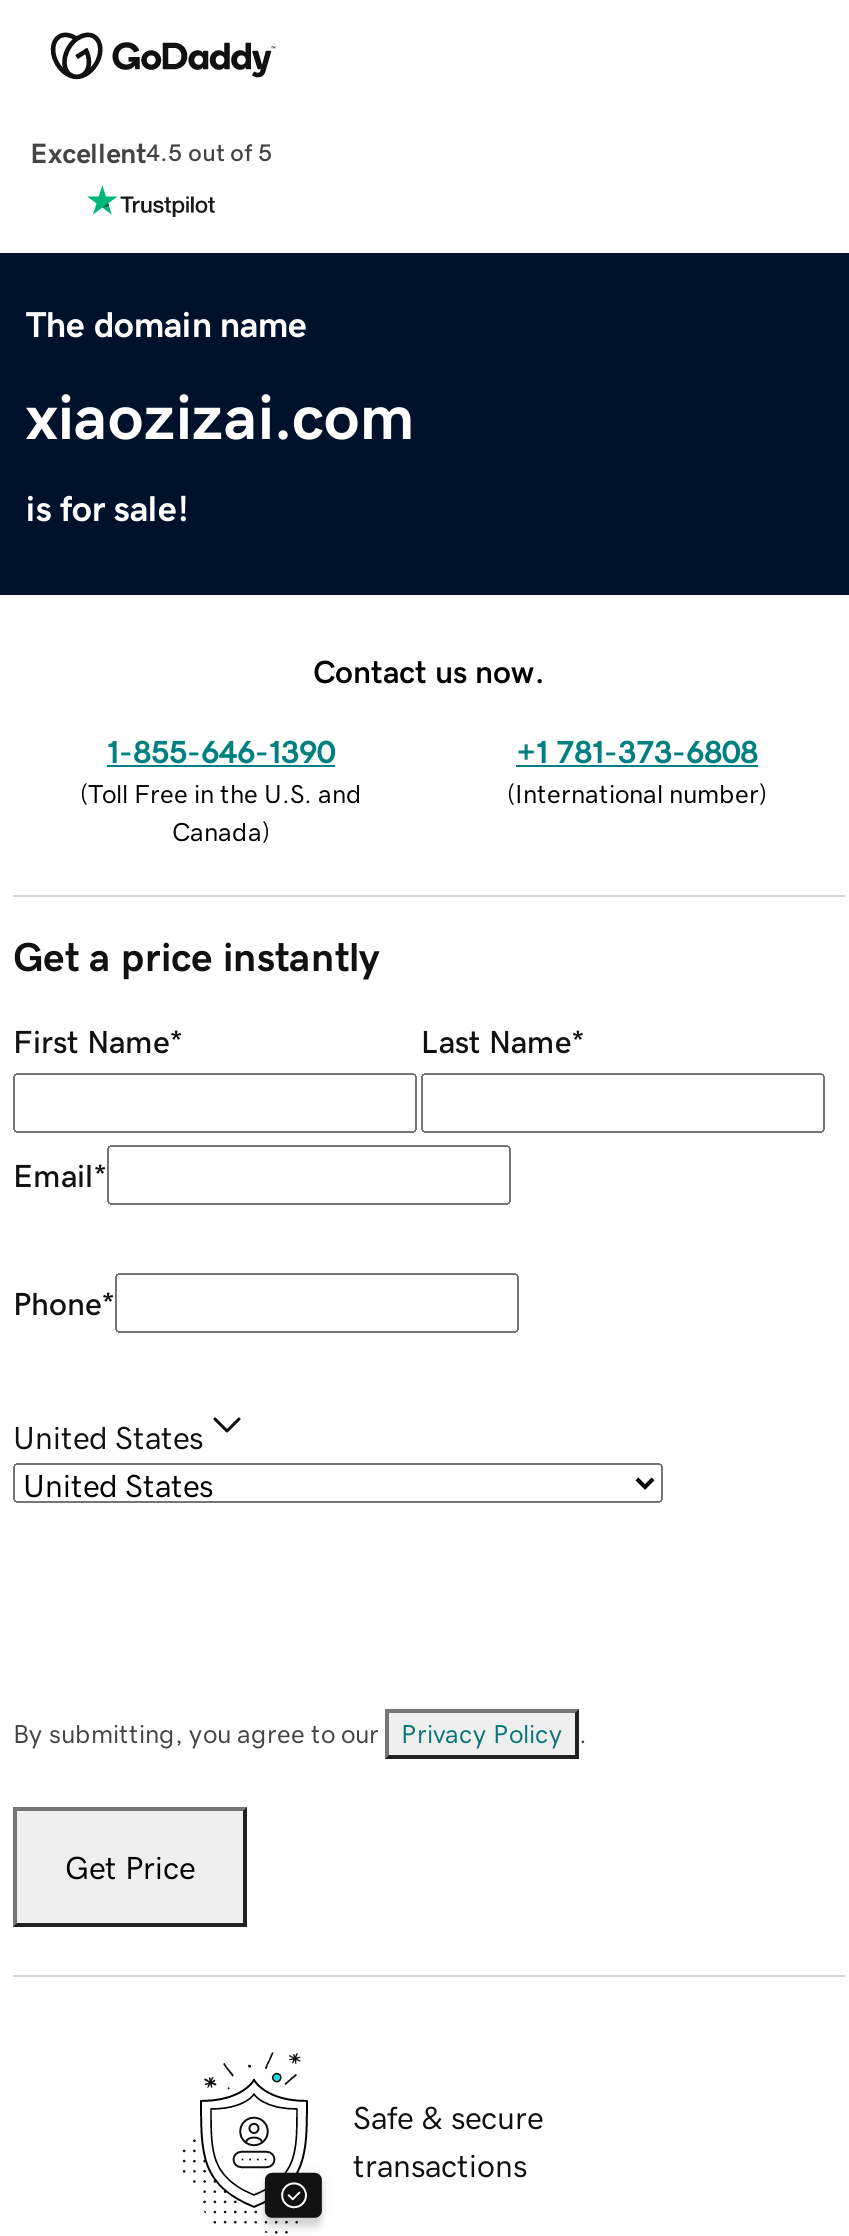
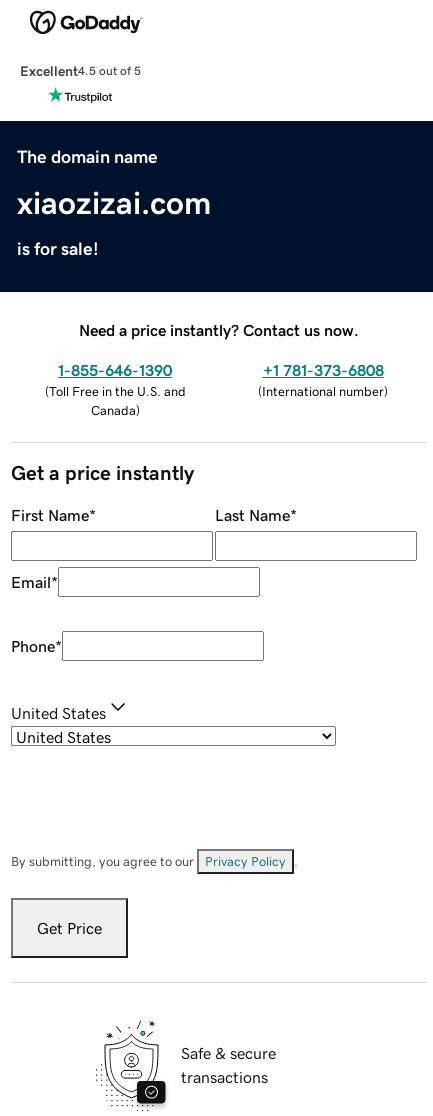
[313,654,545,686] Contact us now. -> [79,322,359,338] Need a price instantly? Contact us now.

